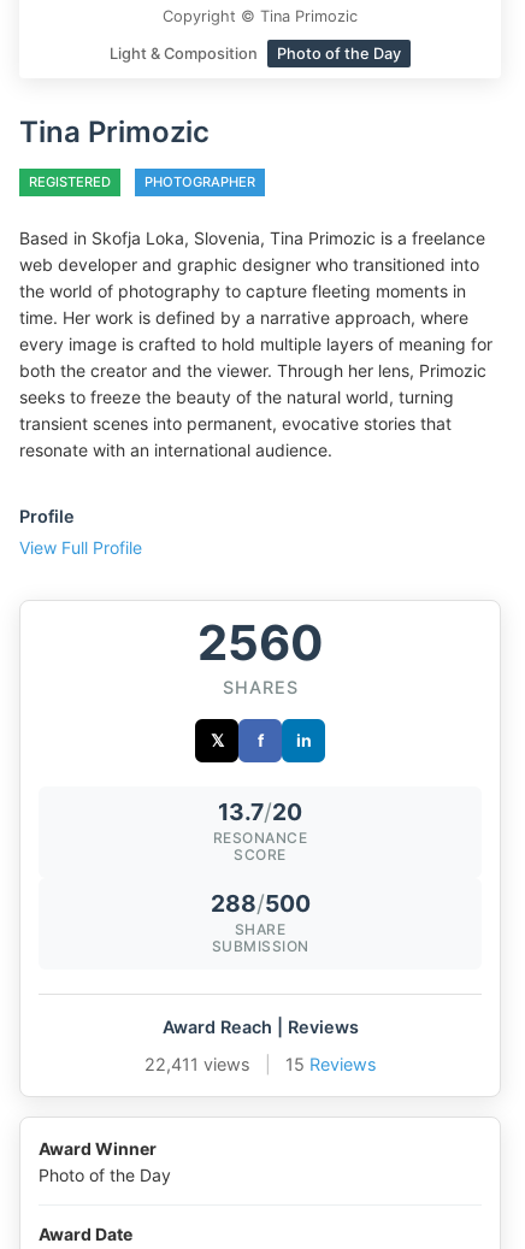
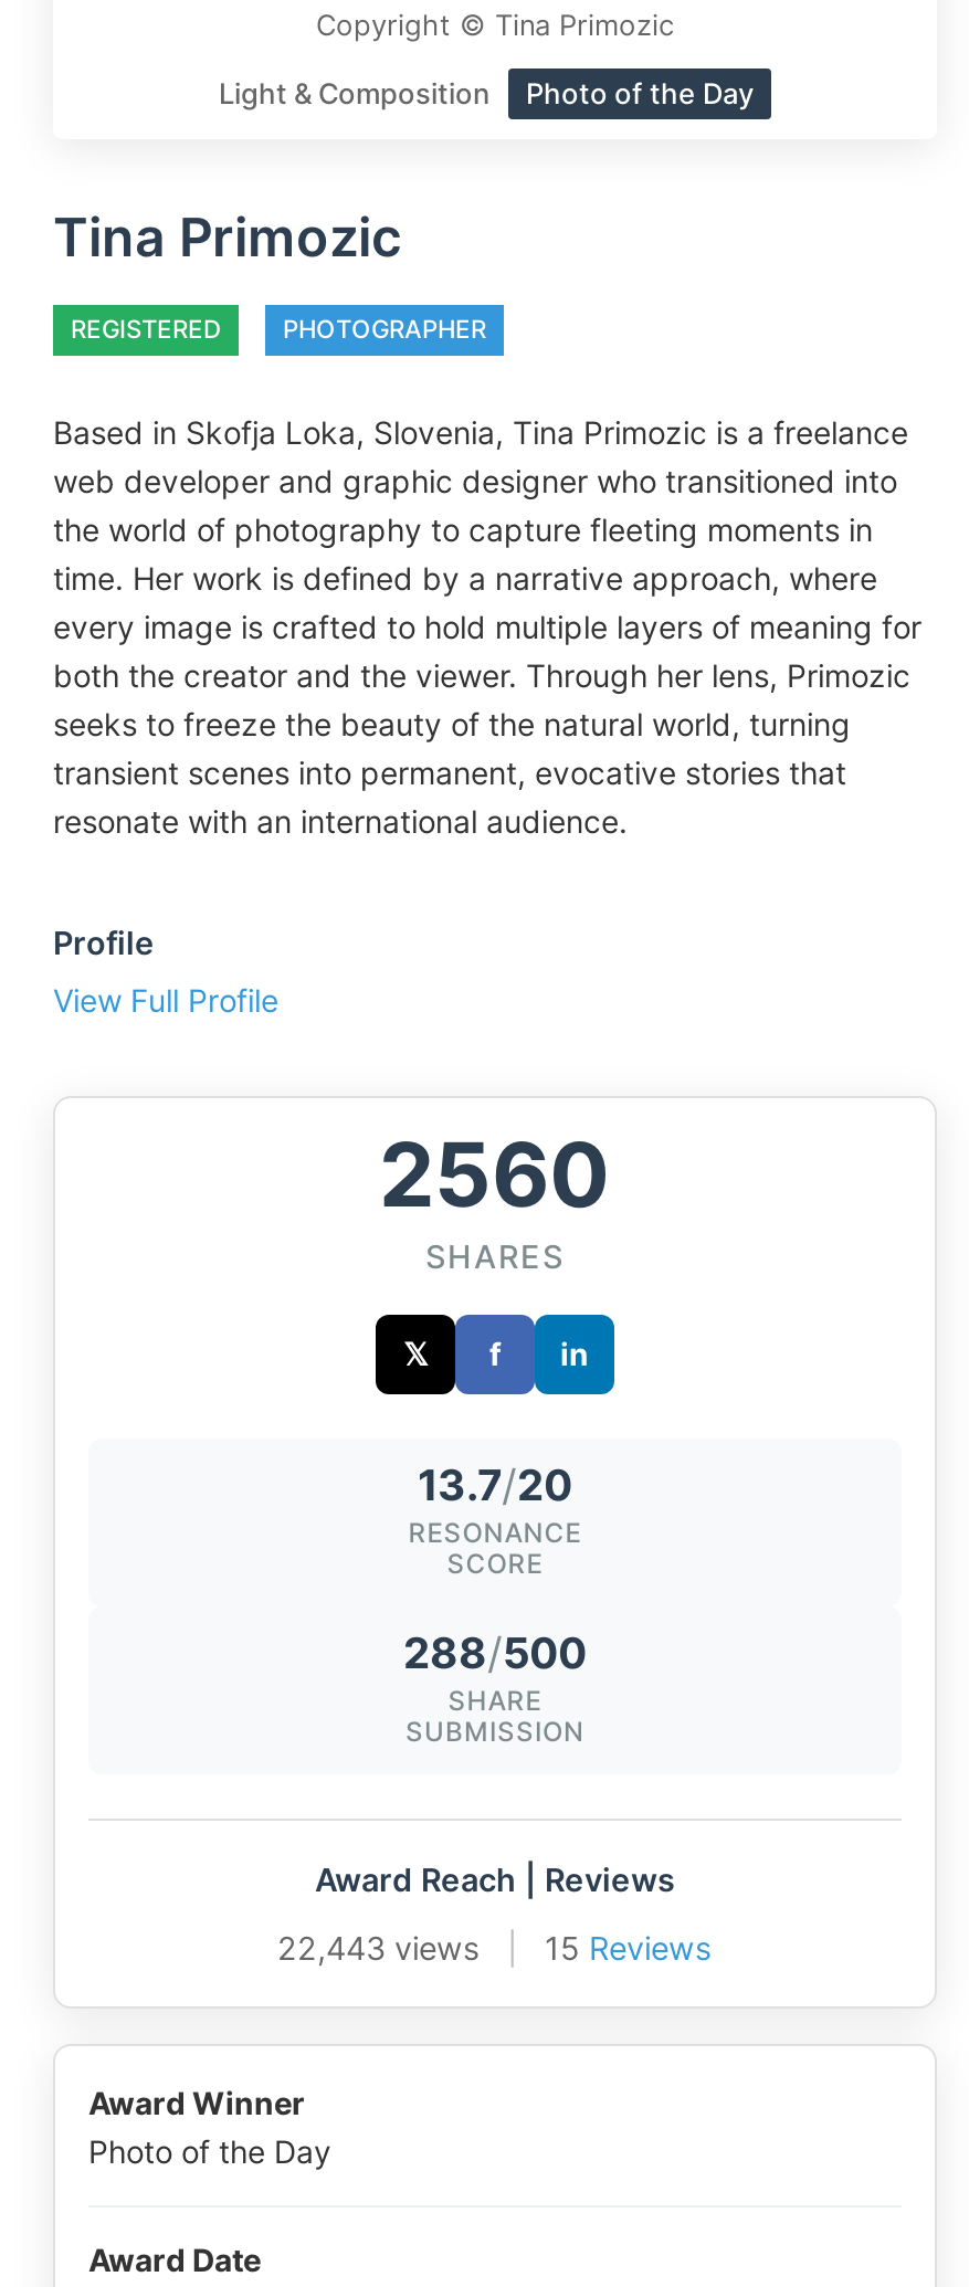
[144,1054,250,1075] 22,411 views -> [277,1929,481,1967] 22,443 views

